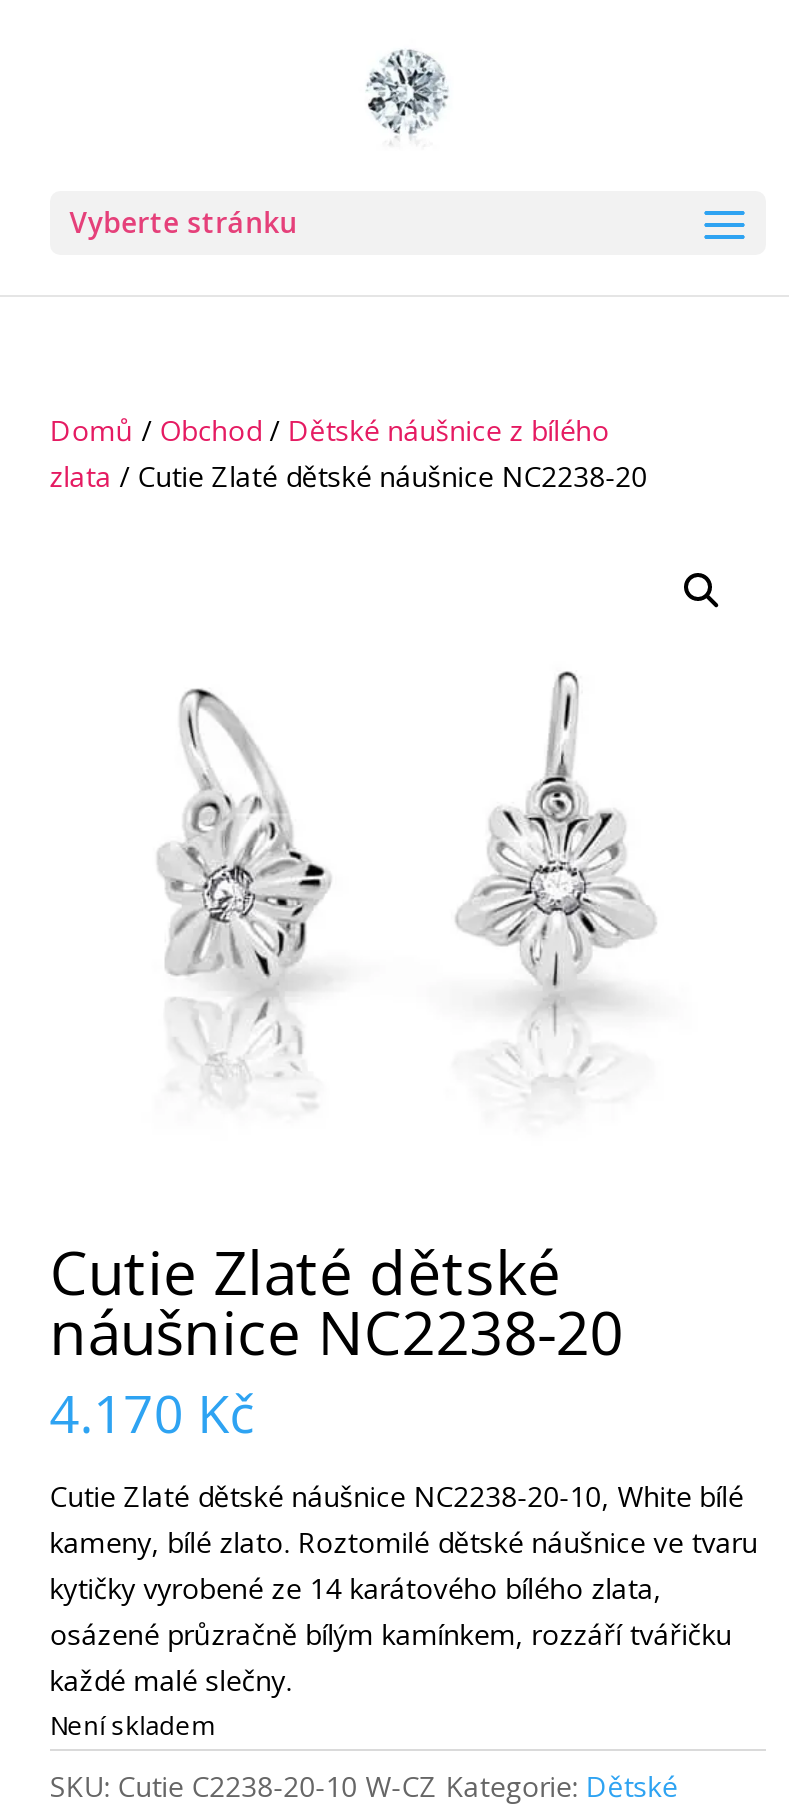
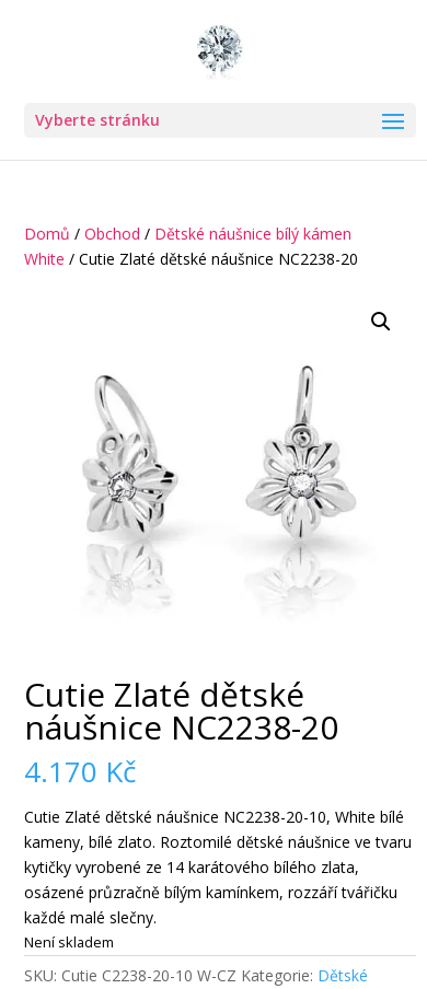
[50,411,610,449] Domů / Obchod / Dětské náušnice z bílého -> [24,223,351,244] Domů / Obchod / Dětské náušnice bílý kámen
[50,457,648,495] zlata / Cutie Zlaté dětské náušnice NC2238-20 -> [24,248,358,269] White / Cutie Zlaté dětské náušnice NC2238-20

